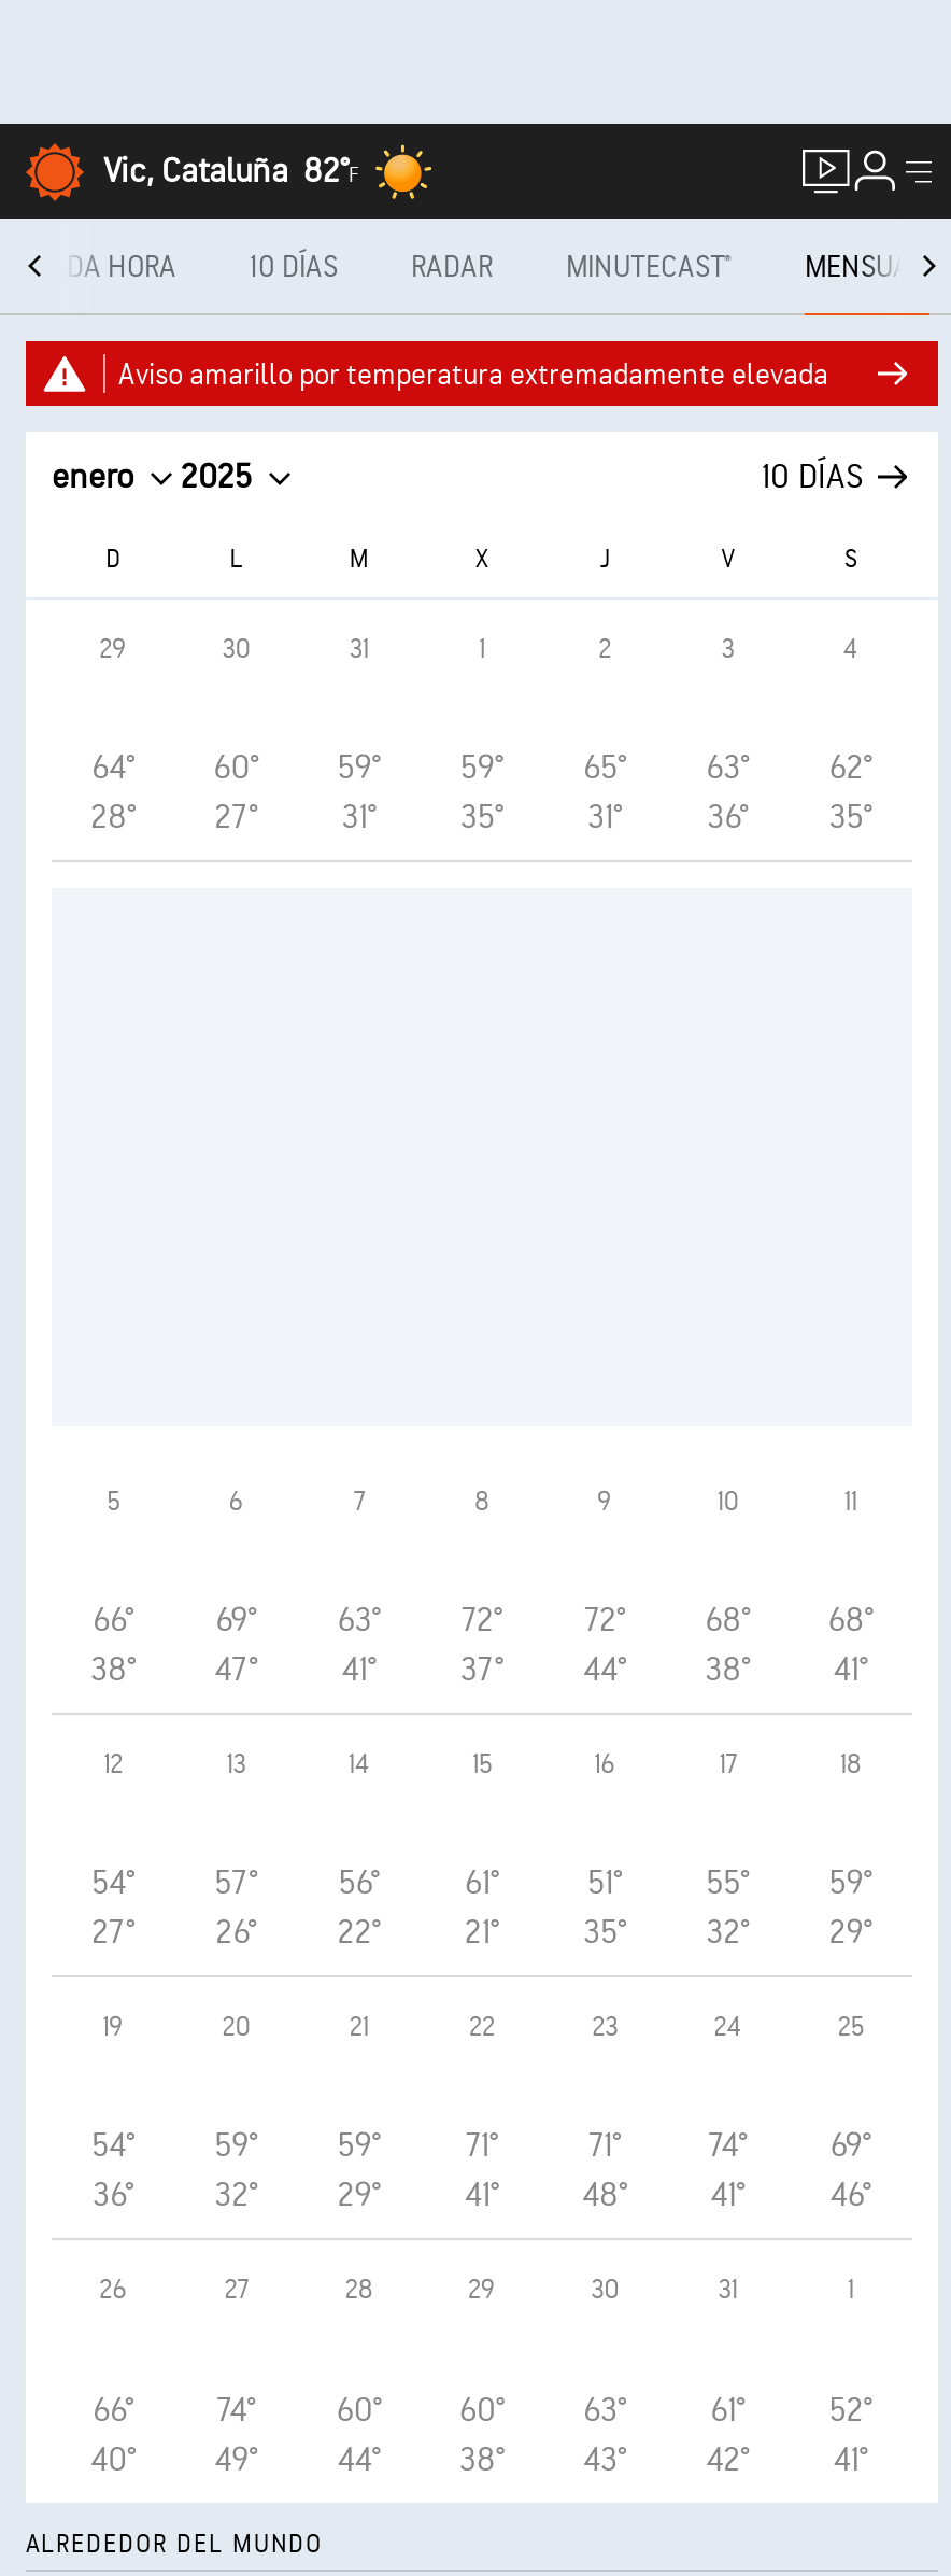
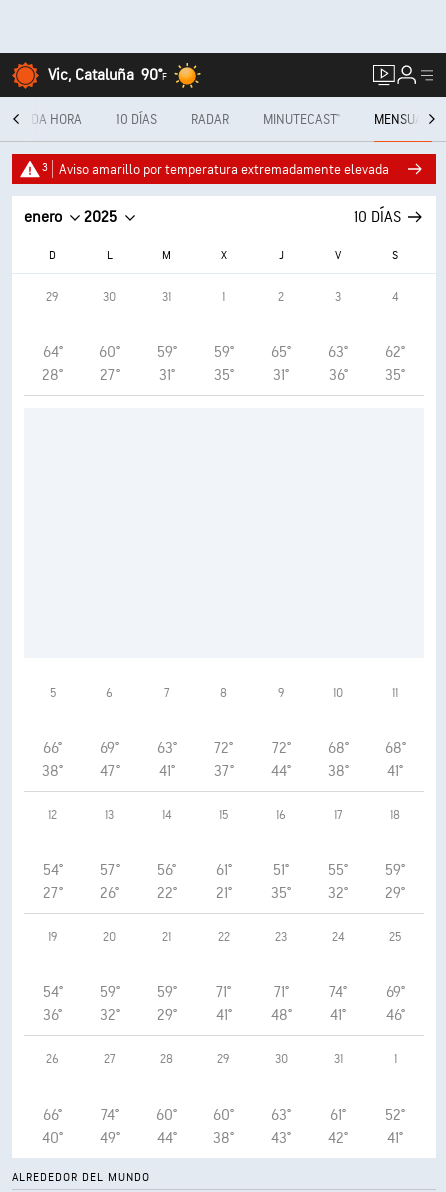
[103,151,359,192] Vic, Cataluña 82°F -> [48,65,167,84] Vic, Cataluña 90°F
none -> [42,159,48,174] 3

